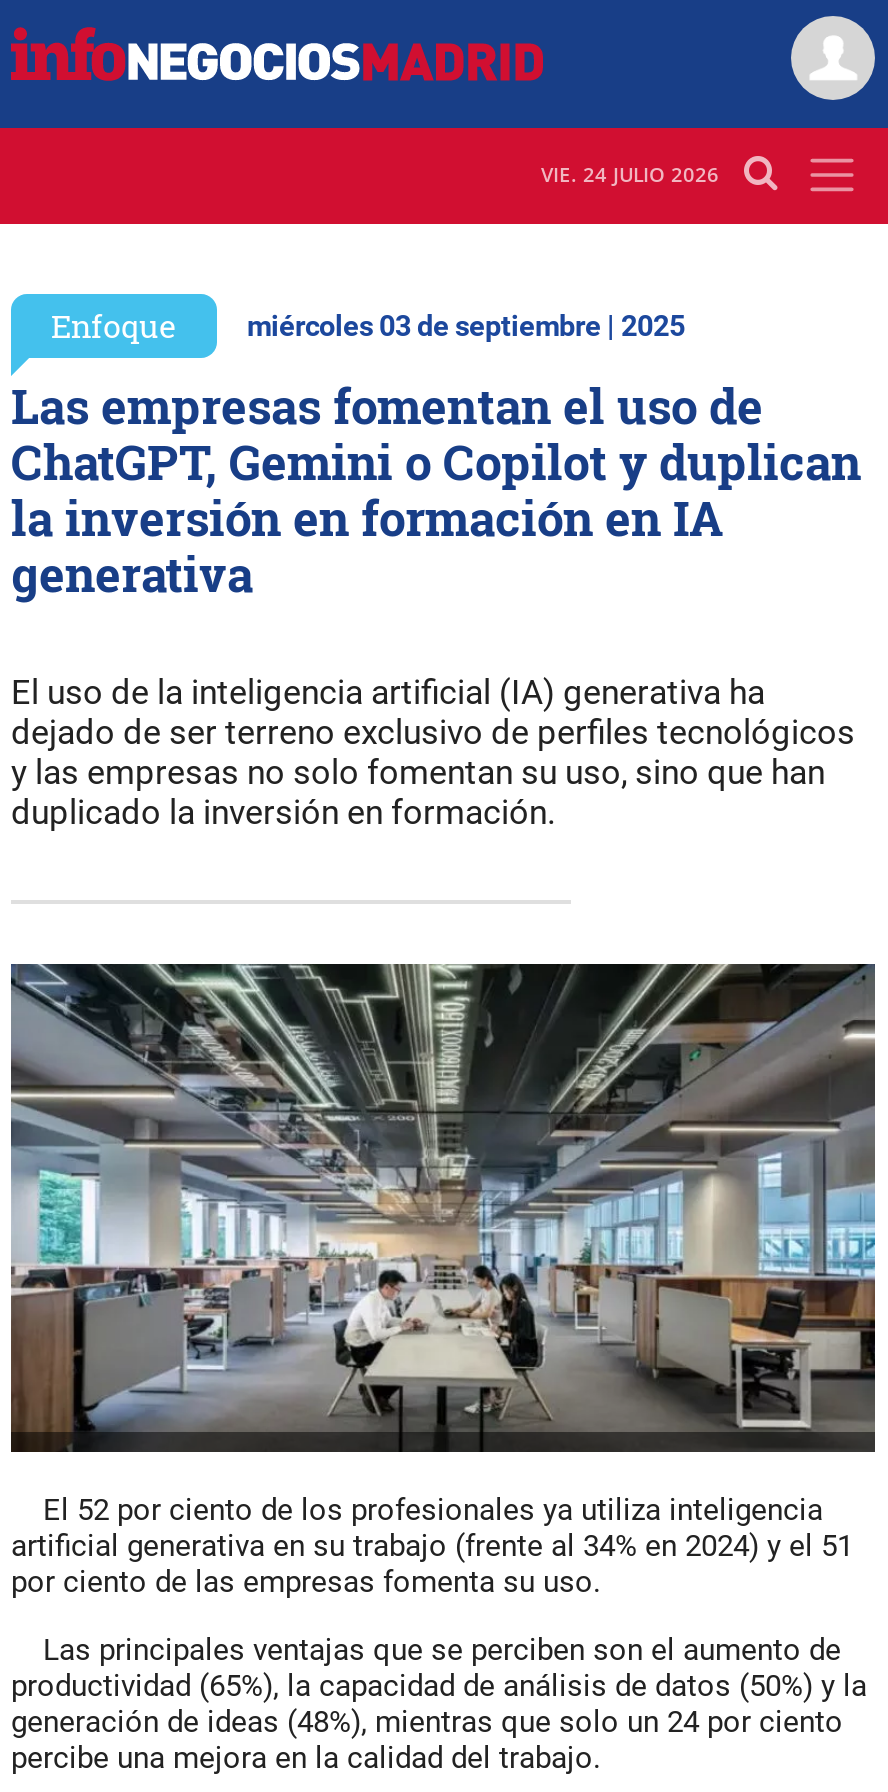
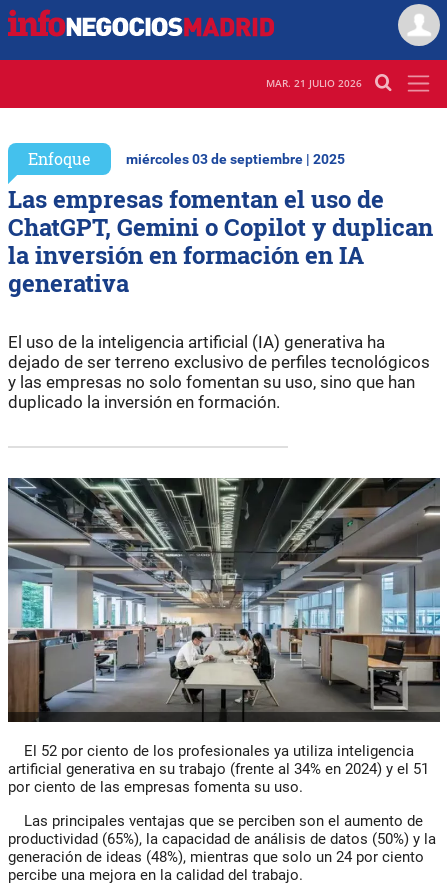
[541,161,719,189] VIE. 24 JULIO 2026 -> [266,76,362,90] MAR. 21 JULIO 2026

